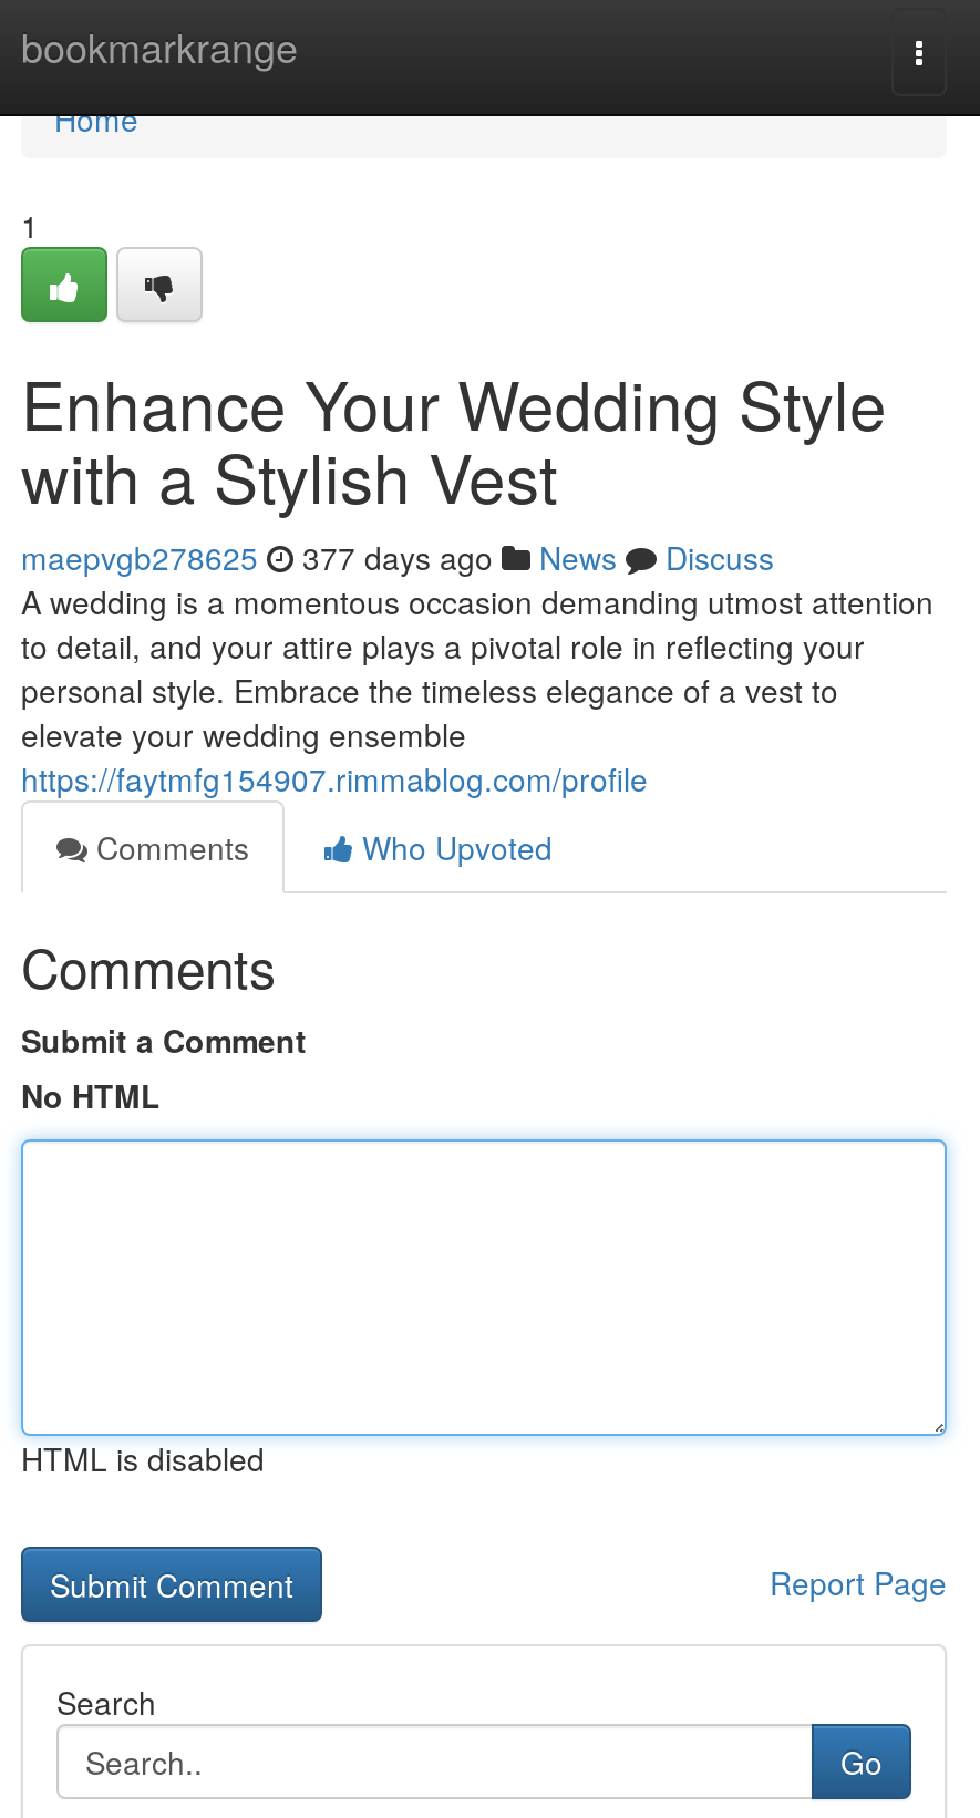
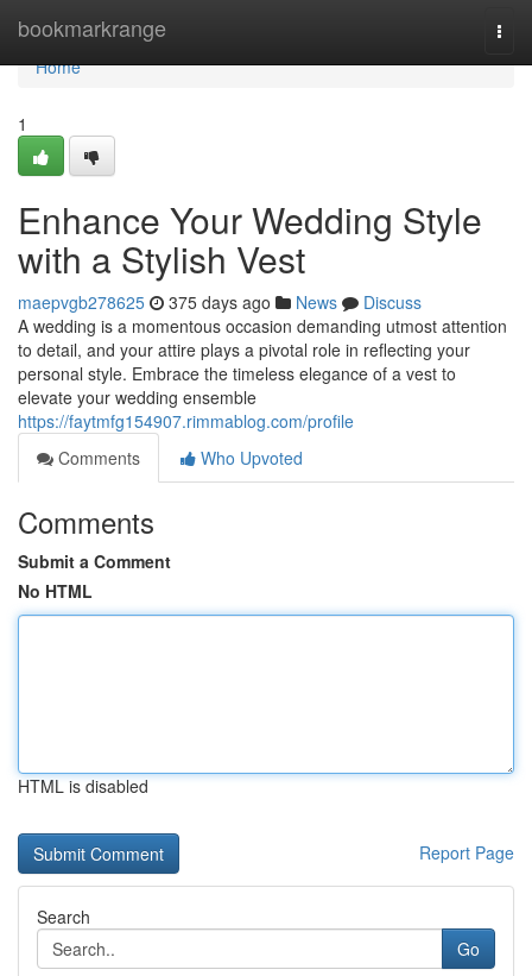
[21,535,774,579] maepvgb278625 377 days ago News Discuss -> [18,290,422,314] maepvgb278625 375 days ago News Discuss

